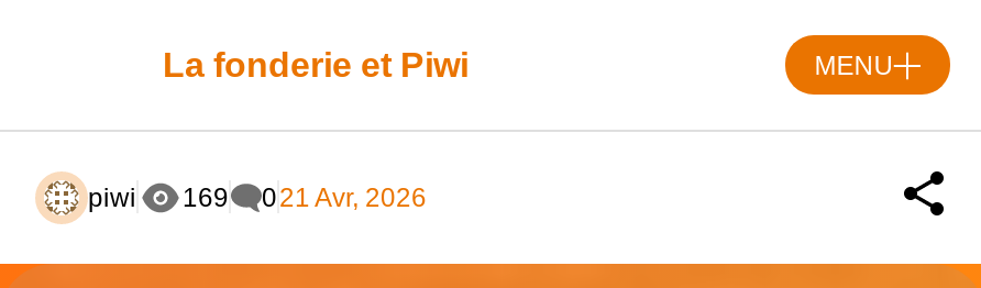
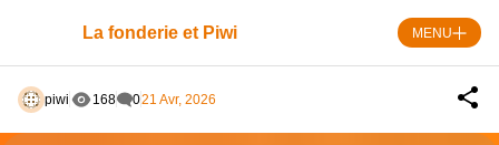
[88,181,427,212] piwi 169 0 21 Avr, 2026 -> [45,91,216,107] piwi 168 0 21 Avr, 2026

